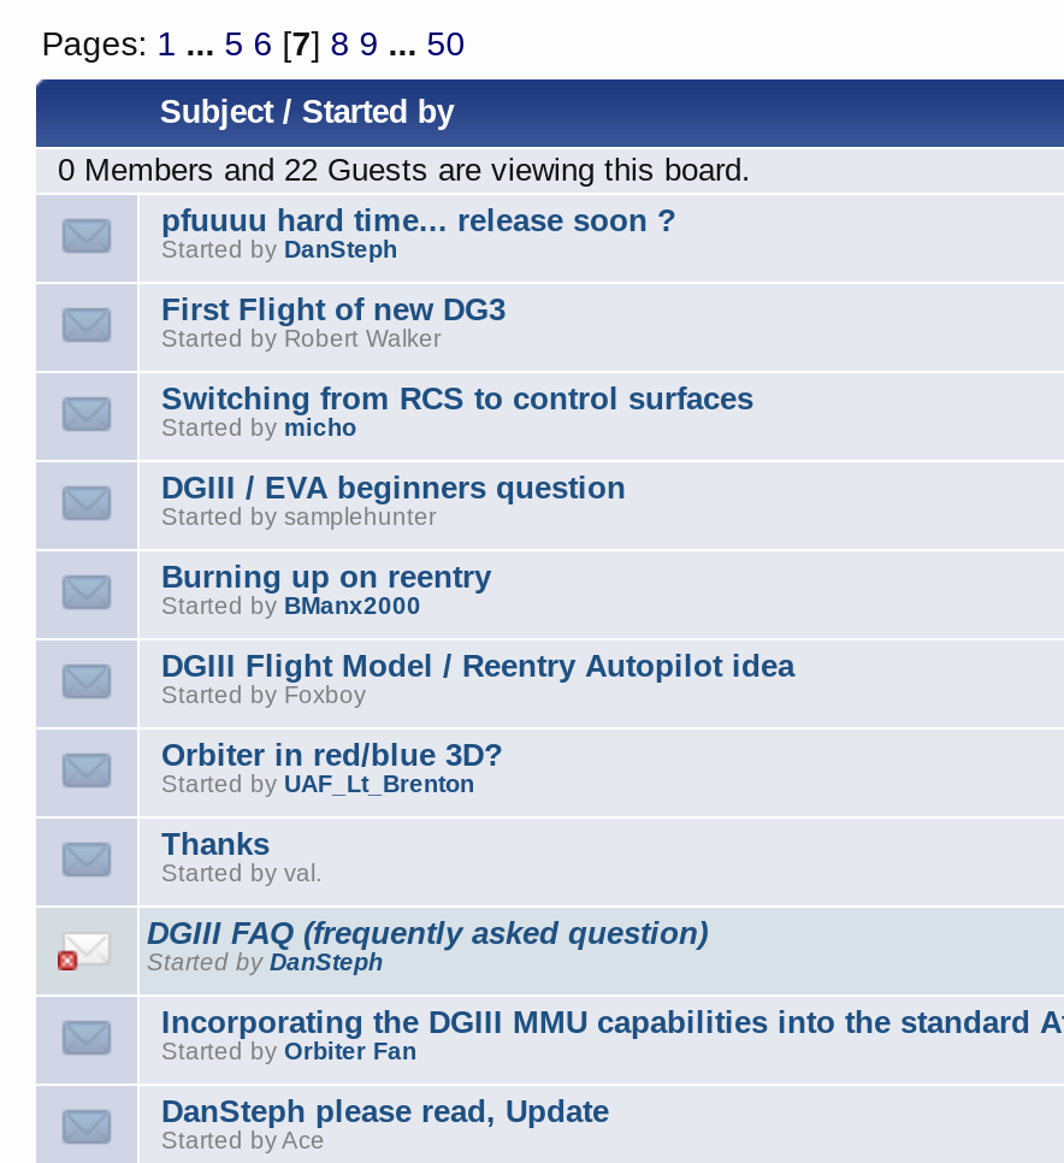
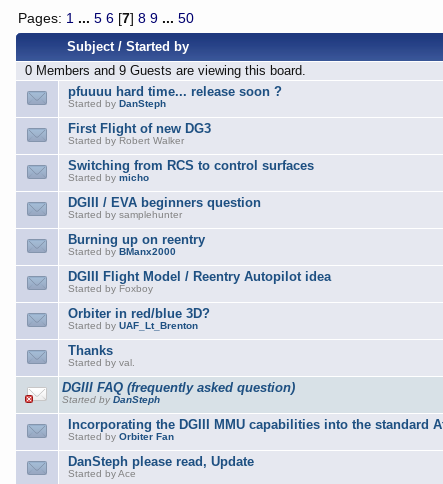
[58,151,751,187] 0 Members and 22 Guests are viewing this board. -> [25,63,306,78] 0 Members and 9 Guests are viewing this board.

